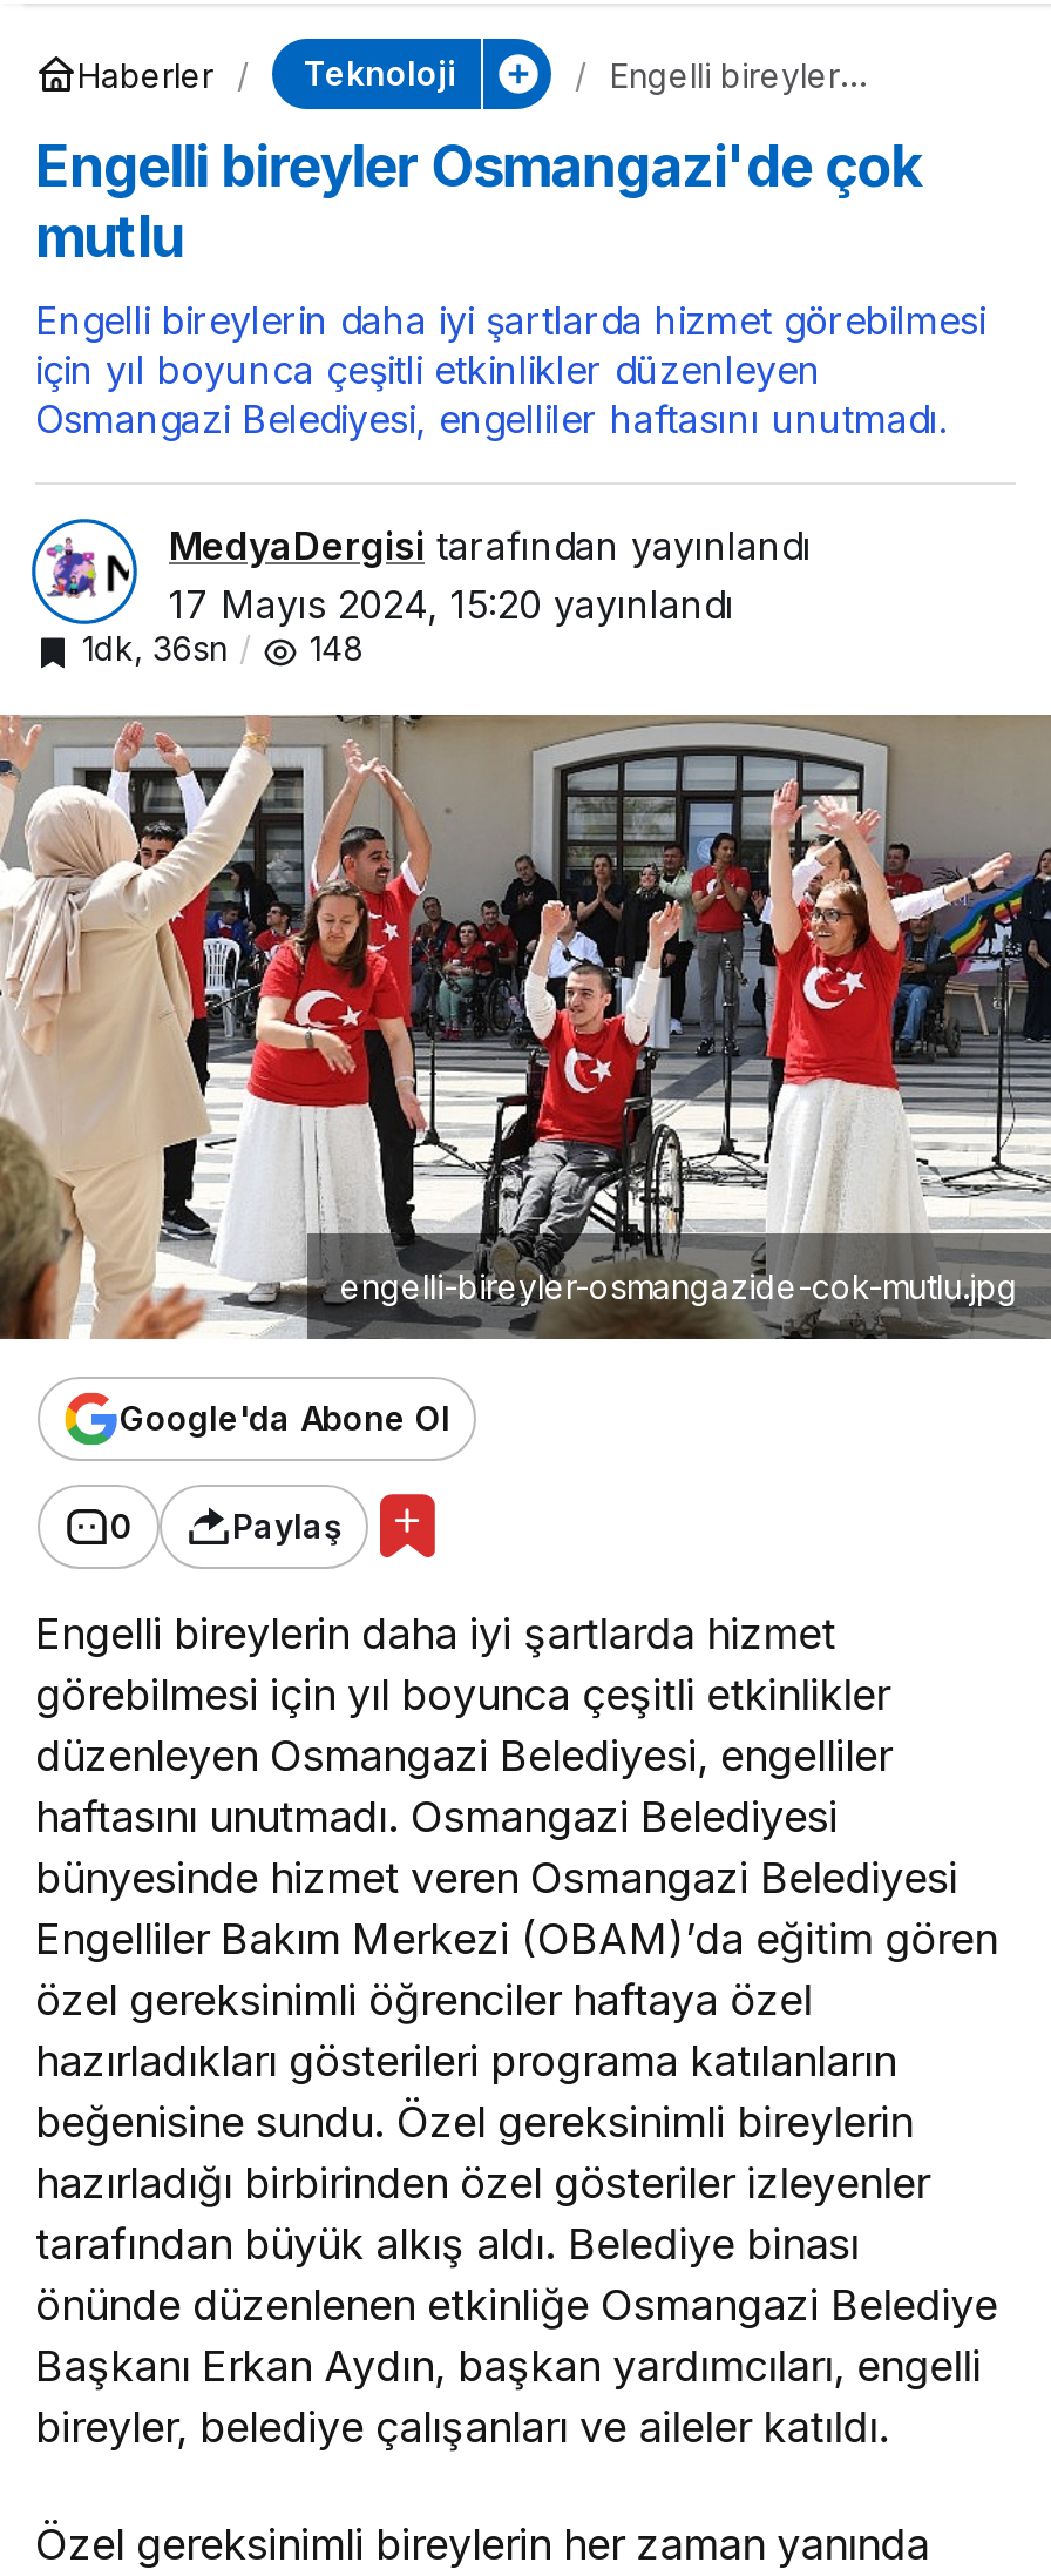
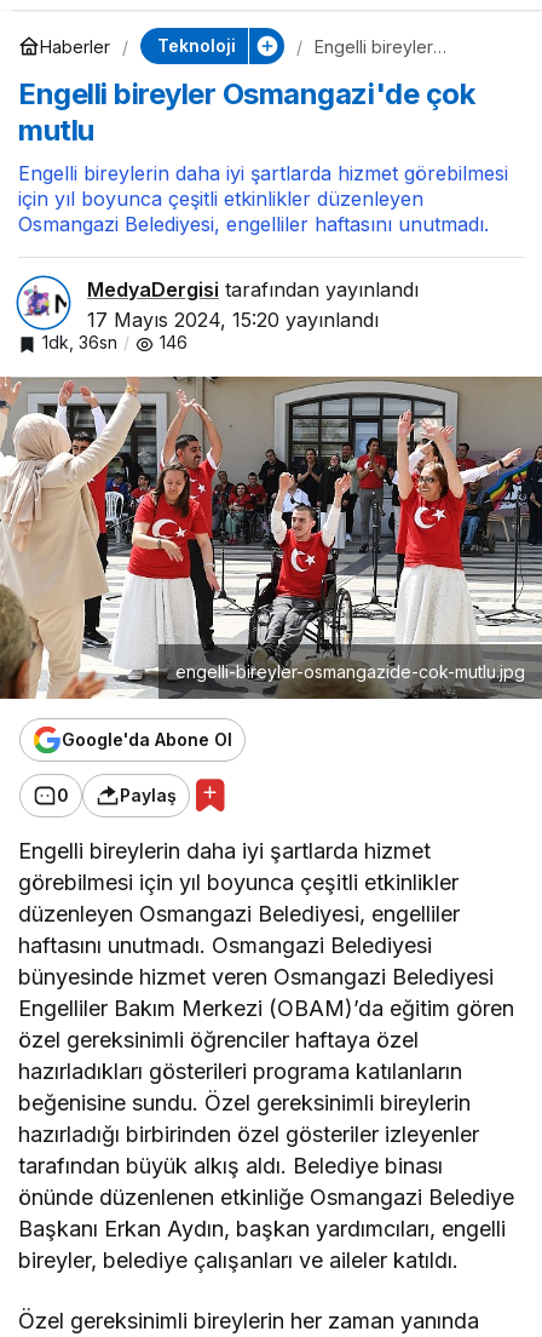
[310,628,364,668] 148 -> [160,332,188,352] 146

